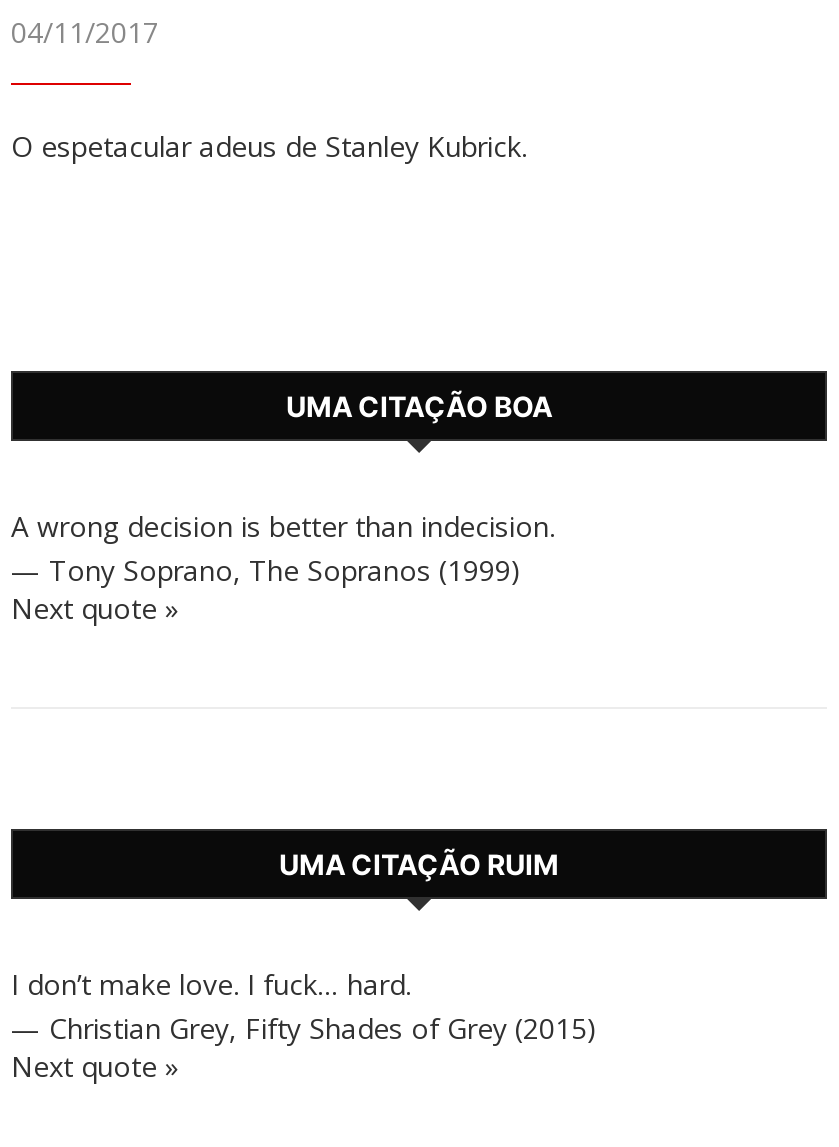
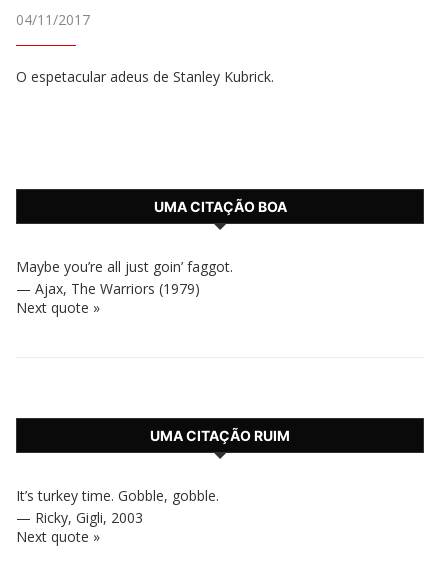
[11,507,555,589] A wrong decision is better than indecision. | — Tony Soprano, The Sopranos (1999) -> [16,257,233,298] Maybe you’re all just goin’ faggot. | — Ajax, The Warriors (1979)
[11,965,597,1047] I don’t make love. I fuck… hard. | — Christian Grey, Fifty Shades of Grey (2015) -> [16,486,219,527] It’s turkey time. Gobble, gobble. | — Ricky, Gigli, 2003

